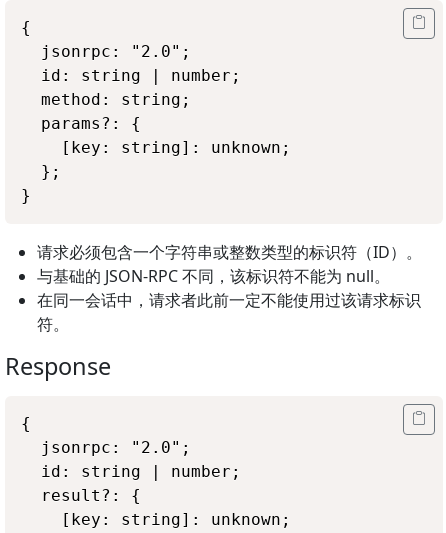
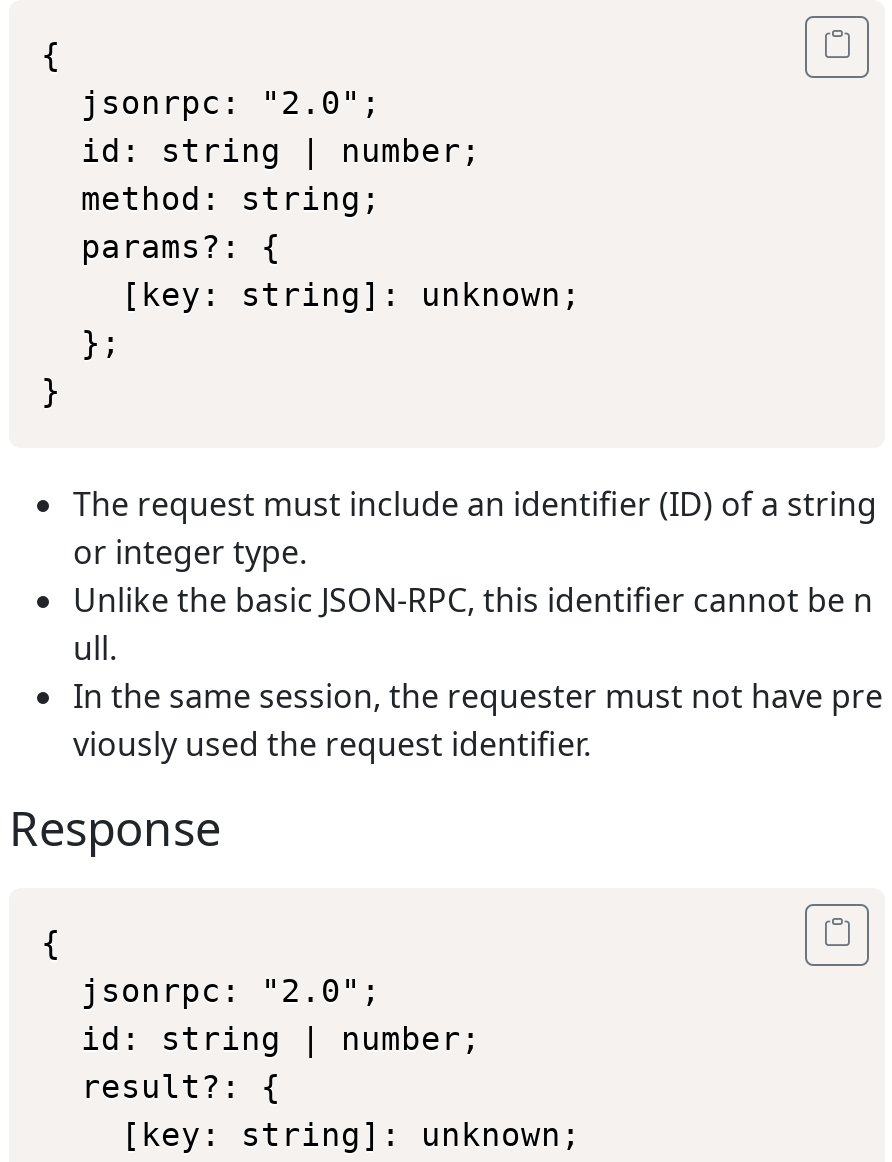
[37,241,422,335] 请求必须包含一个字符串或整数类型的标识符（ID）。 | 与基础的 JSON-RPC 不同，该标识符不能为 null。 | 在同一会话中，请求者此前一定不能使用过该请求标识 | 符。 -> [73,481,883,765] The request must include an identifier (ID) of a string | or integer type. | Unlike the basic JSON-RPC, this identifier cannot be n | ull. | In the same session, the requester must not have pre | viously used the request identifier.

